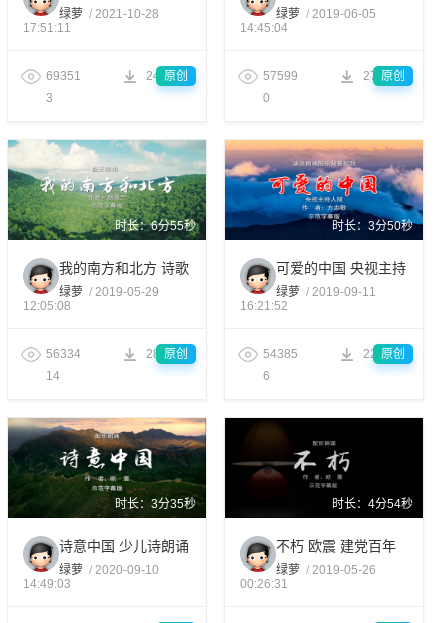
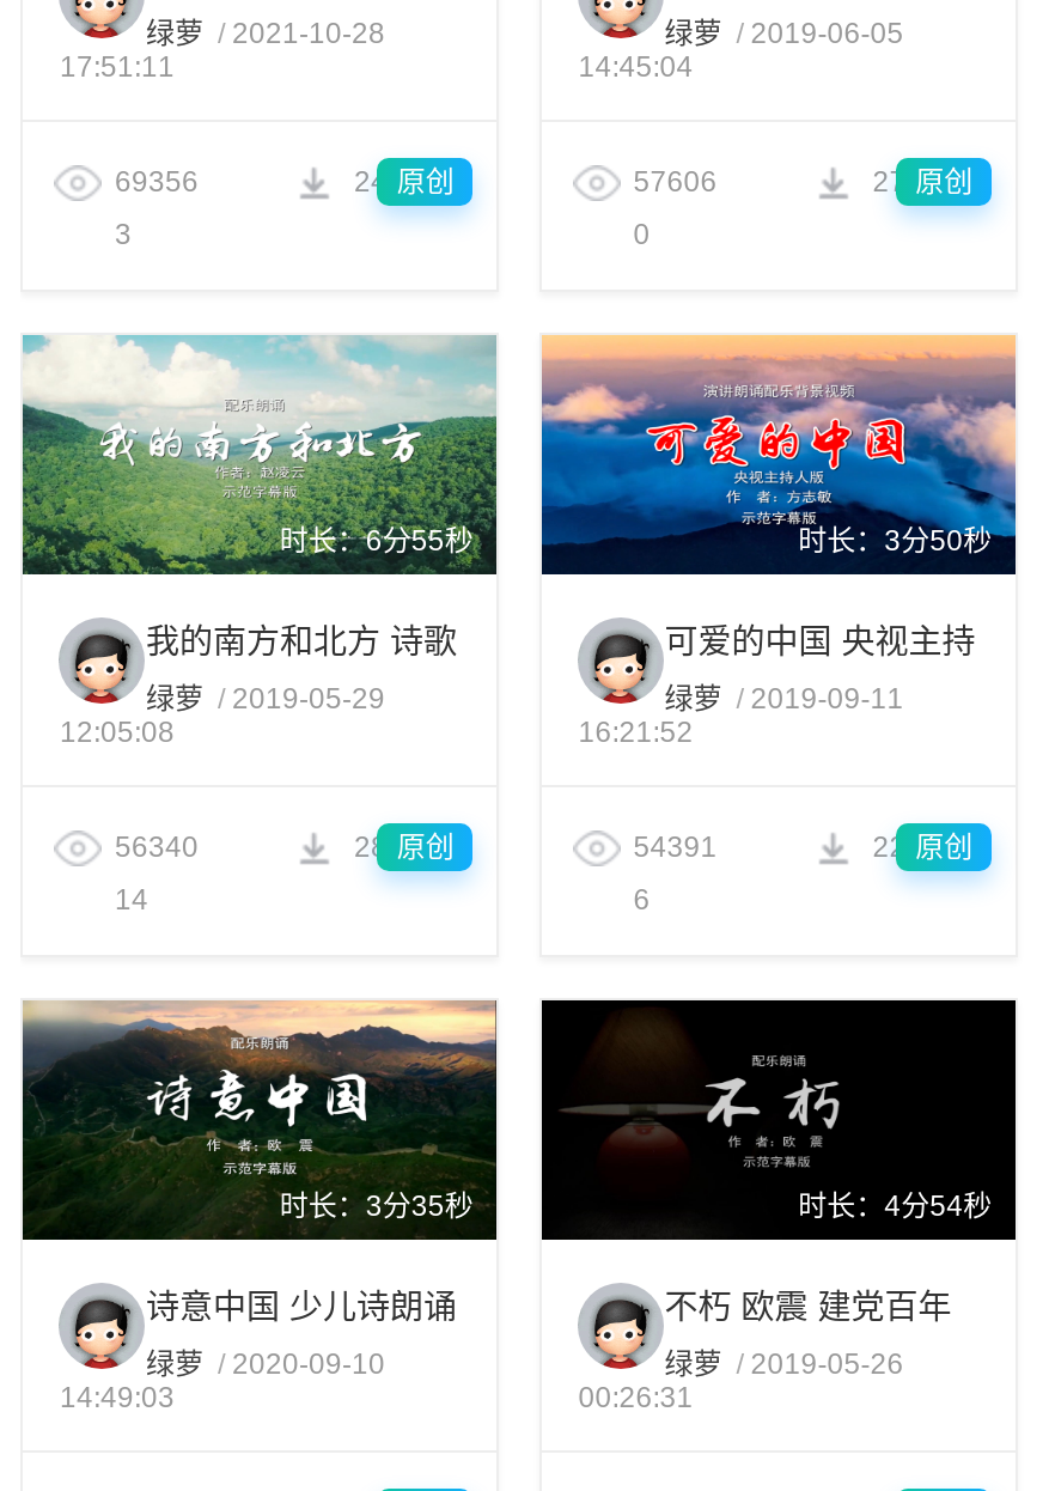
[46,69,81,83] 69351 -> [115,165,198,199] 69356
[263,69,298,83] 57599 -> [633,165,717,199] 57606
[46,347,81,361] 56334 -> [115,830,198,864] 56340
[263,347,298,361] 54385 -> [633,830,717,864] 54391

